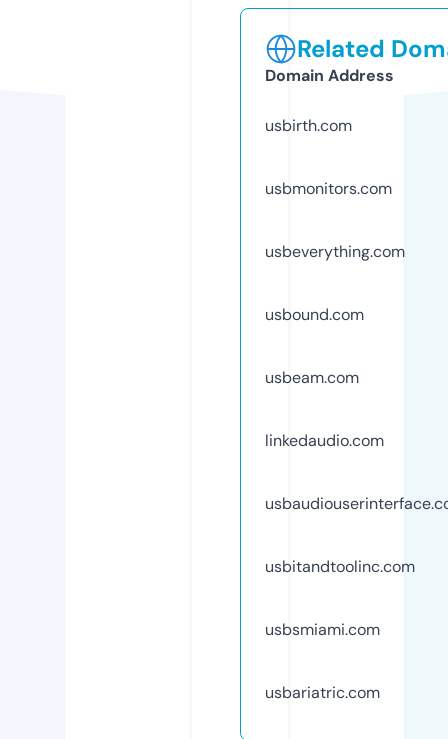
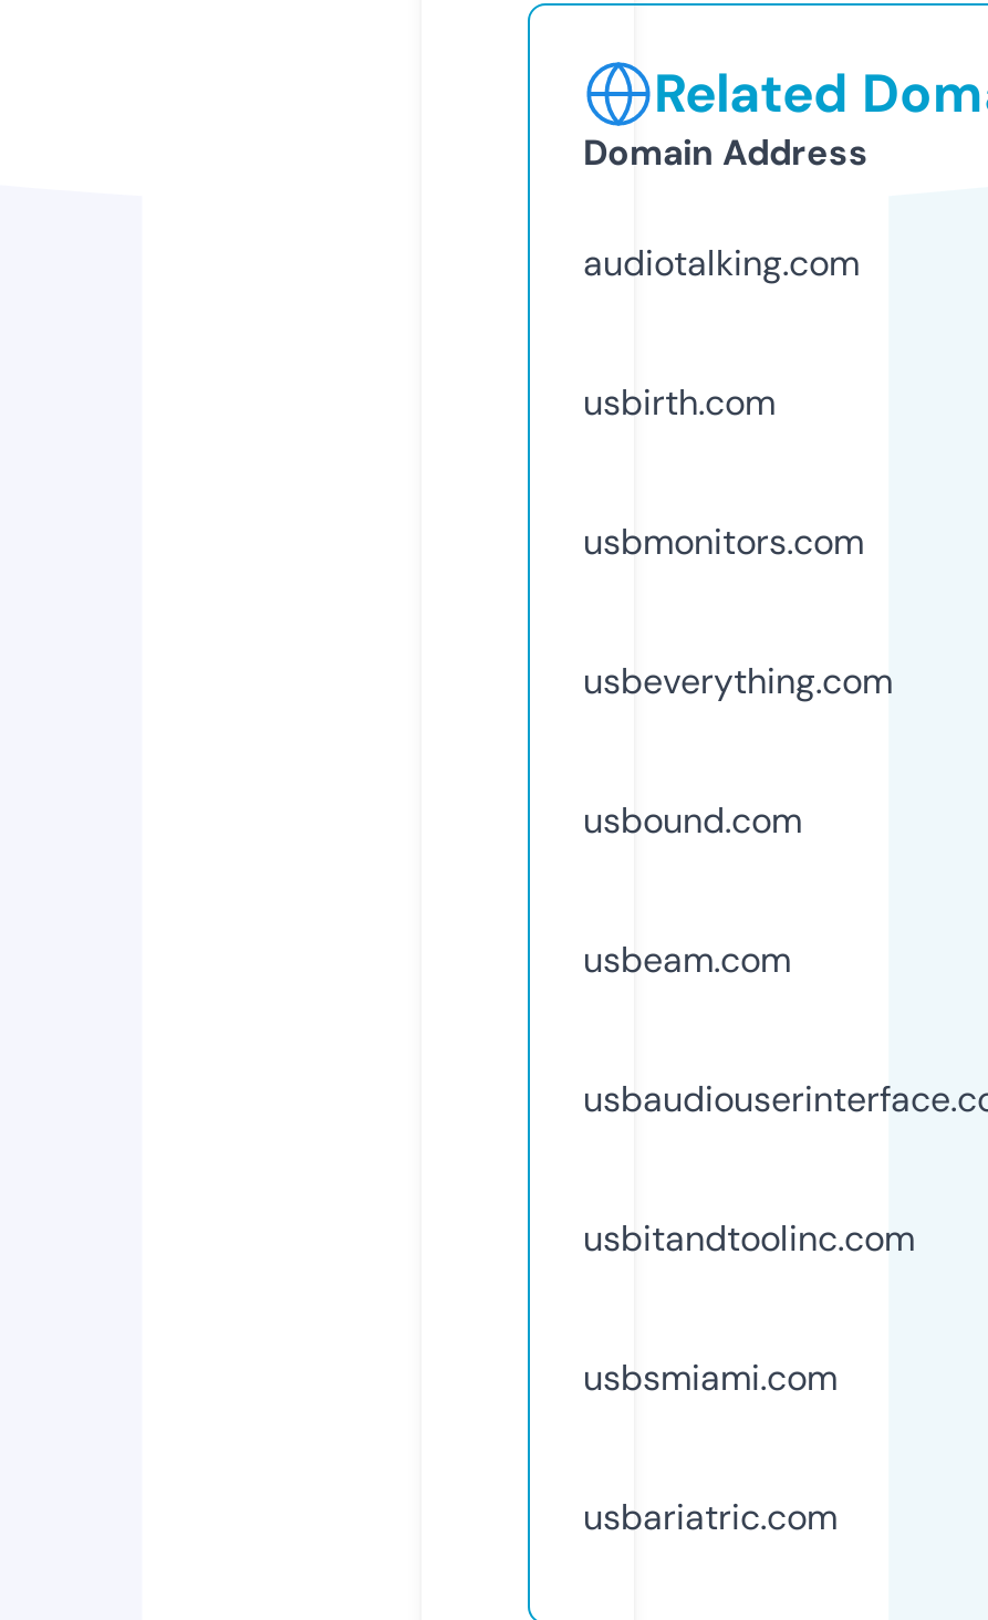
none -> [583,240,860,286] audiotalking.com
moved [265,115,405,388] -> [583,379,893,983]: usbirth.com | usbmonitors.com | usbeverything.com | usbound.com | usbeam.com
[265,430,384,451] linkedaudio.com -> none

